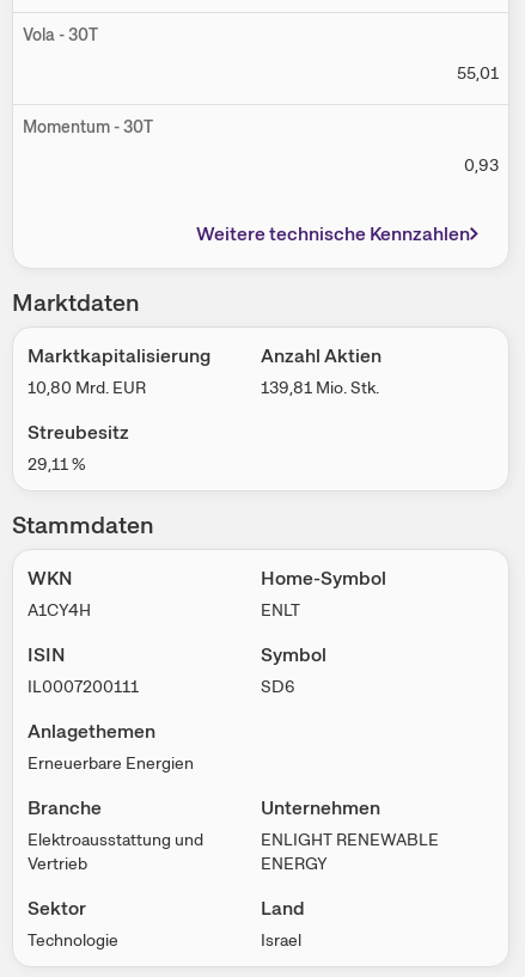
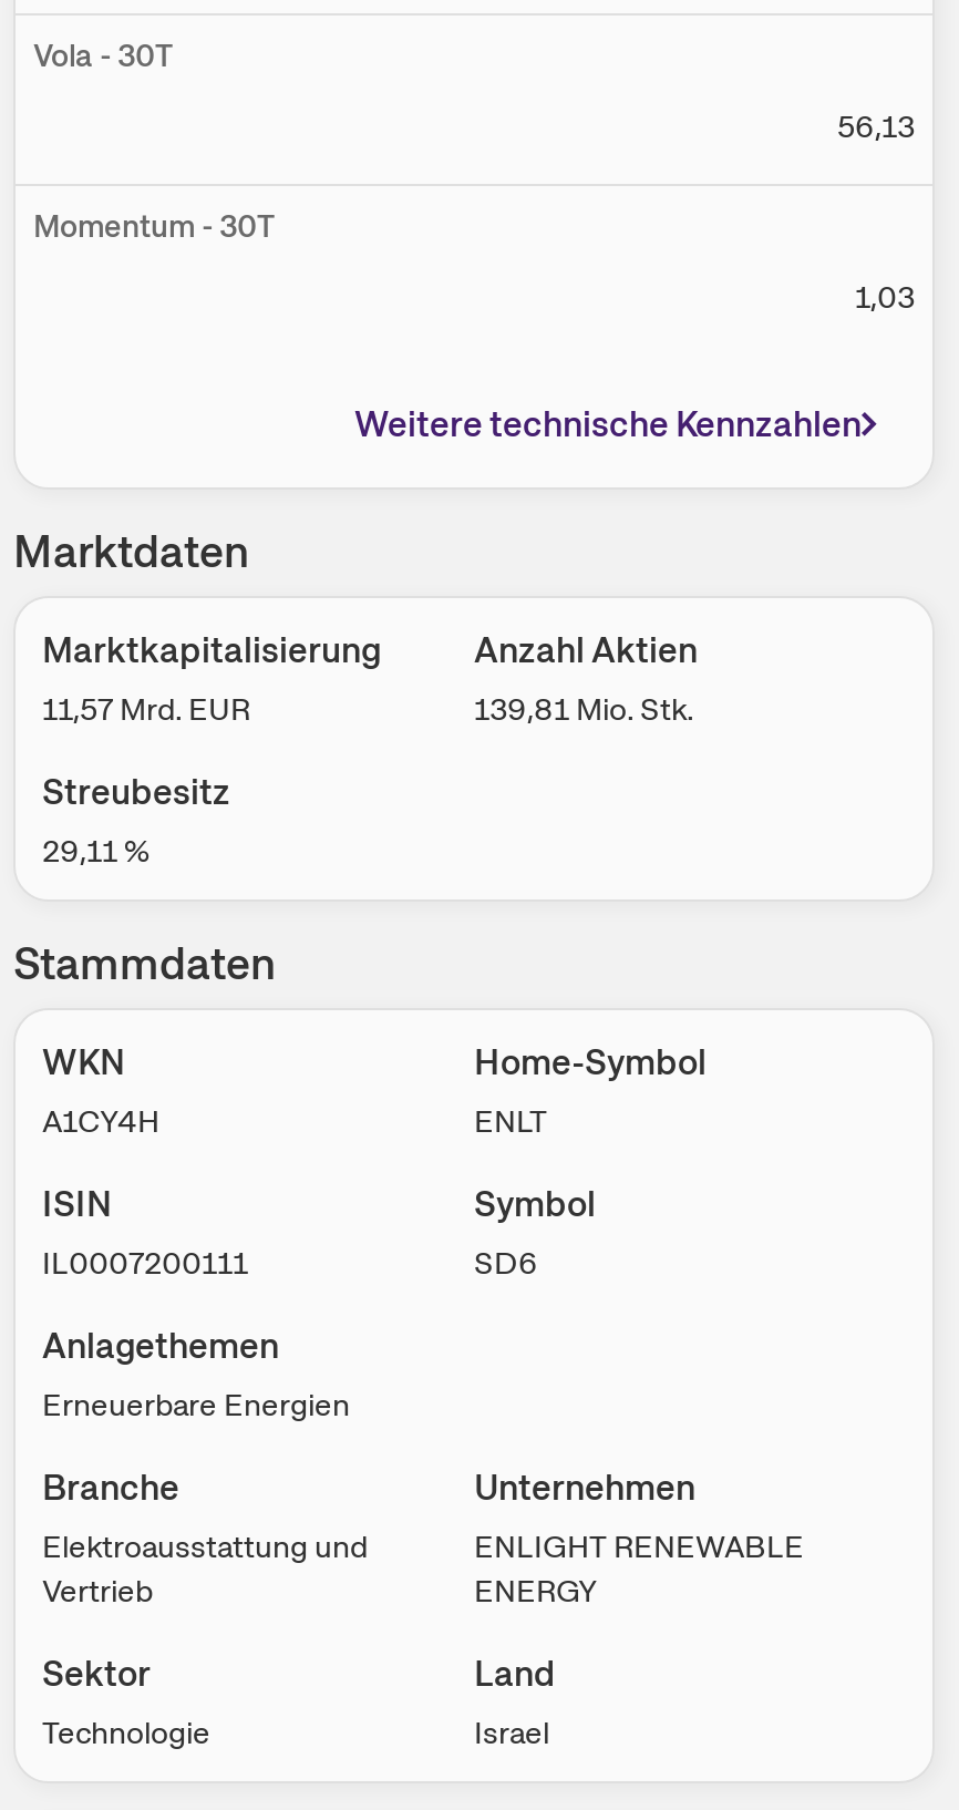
[457,62,499,84] 55,01 -> [837,107,915,147] 56,13
[464,155,499,176] 0,93 -> [855,277,915,317] 1,03
[28,377,146,398] 10,80 Mrd. EUR -> [42,689,250,729] 11,57 Mrd. EUR

